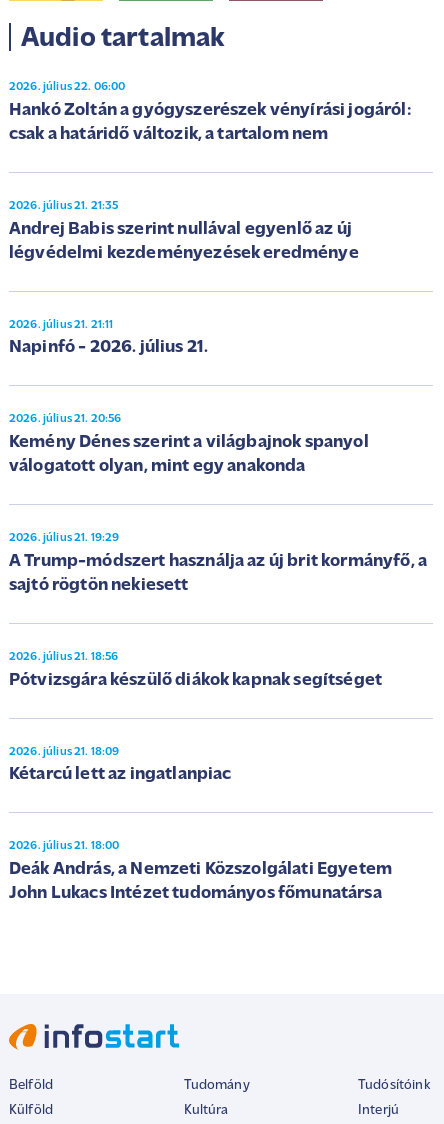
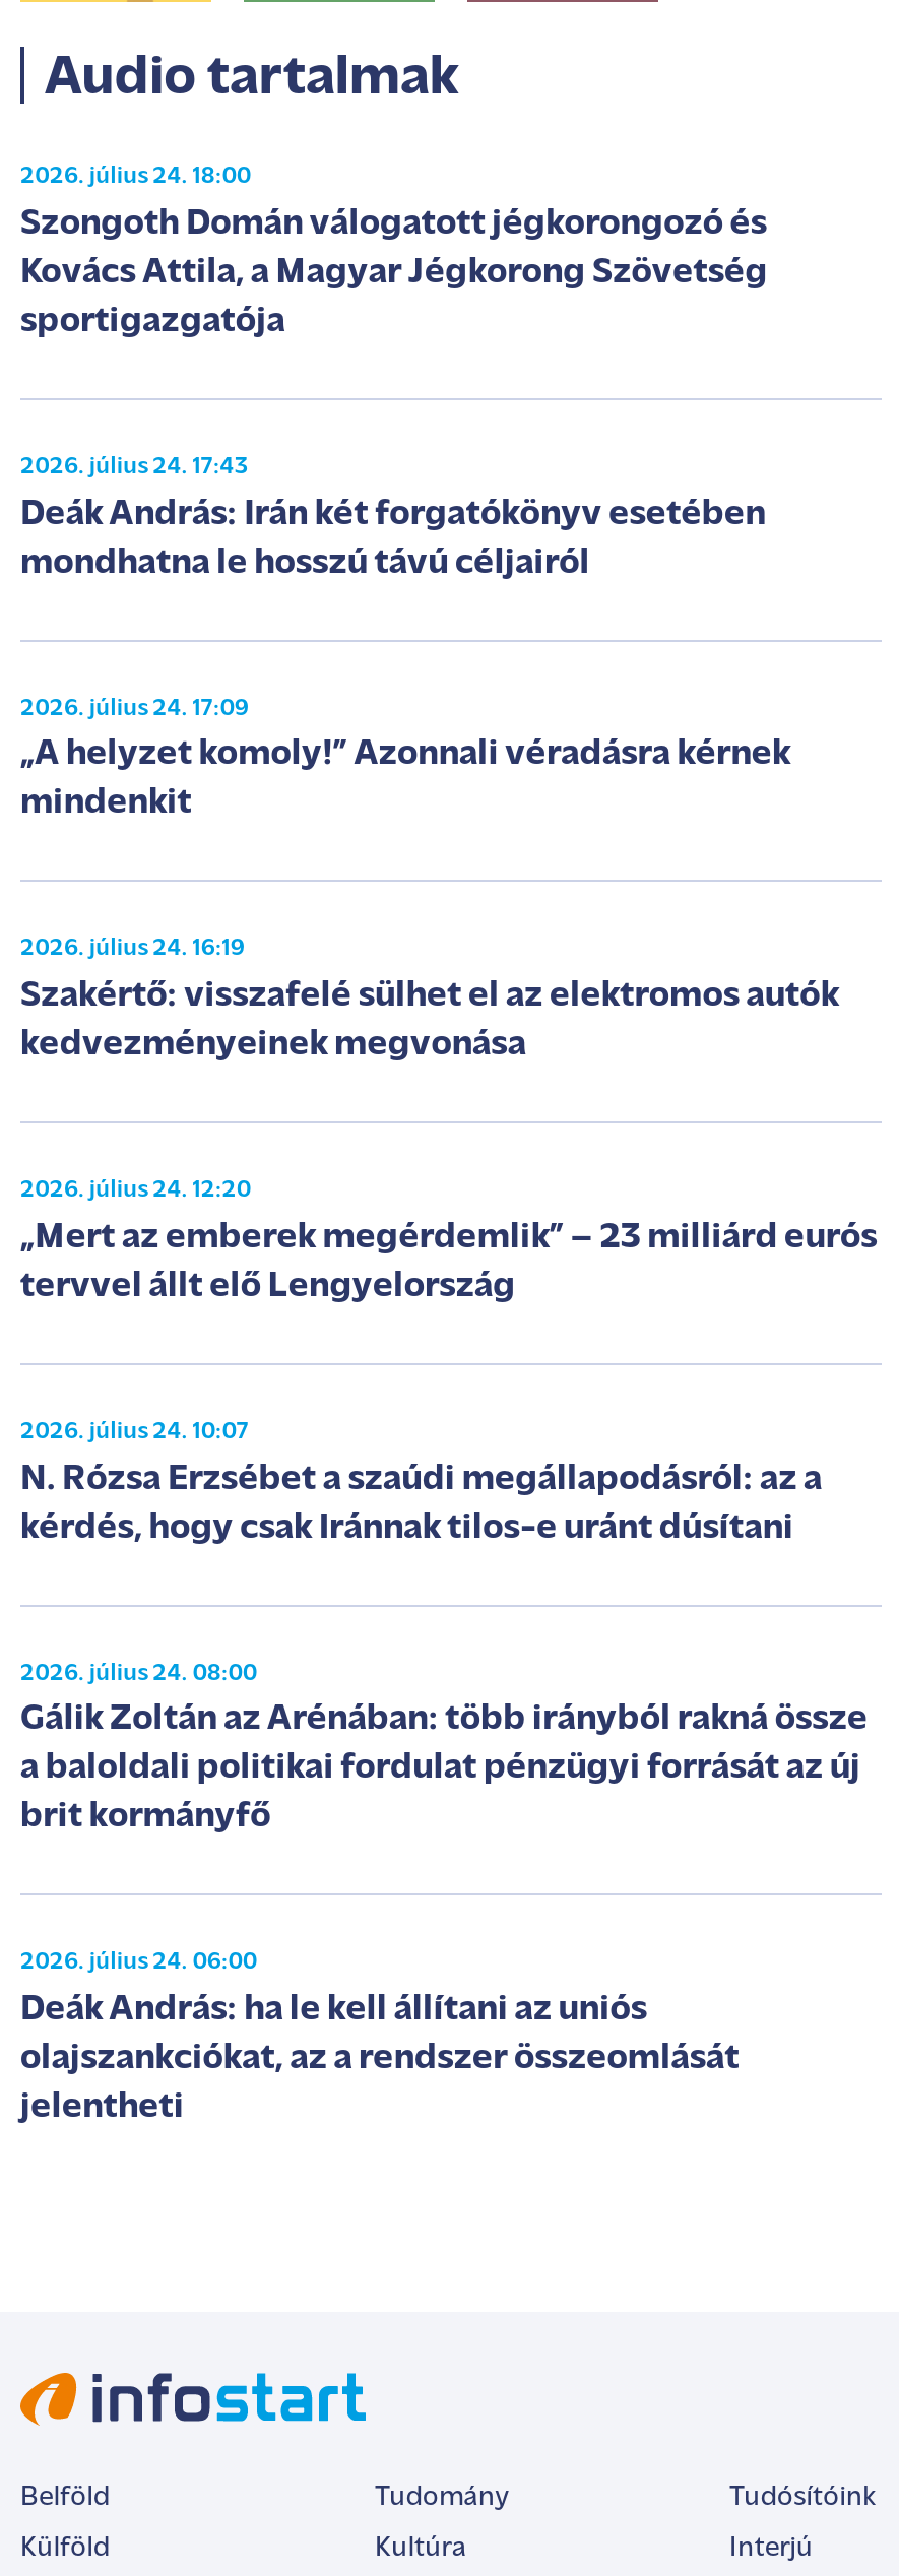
[9,81,412,144] 2026. július 22. 06:00 | Hankó Zoltán a gyógyszerészek vényírási jogáról: | csak a határidő változik, a tartalom nem -> [20,165,768,341] 2026. július 24. 18:00 | Szongoth Domán válogatott jégkorongozó és | Kovács Attila, a Magyar Jégkorong Szövetség | sportigazgatója
[9,200,359,263] 2026. július 21. 21:35 | Andrej Babis szerint nullával egyenlő az új | légvédelmi kezdeményezések eredménye -> [20,455,766,582] 2026. július 24. 17:43 | Deák András: Irán két forgatókönyv esetében | mondhatna le hosszú távú céljairól
[9,319,208,357] 2026. július 21. 21:11 | Napinfó - 2026. július 21. -> [20,696,791,824] 2026. július 24. 17:09 | „A helyzet komoly!” Azonnali véradásra kérnek | mindenkit
[9,413,369,476] 2026. július 21. 20:56 | Kemény Dénes szerint a világbajnok spanyol | válogatott olyan, mint egy anakonda -> [20,937,839,1065] 2026. július 24. 16:19 | Szakértő: visszafelé sülhet el az elektromos autók | kedvezményeinek megvonása
[9,532,427,595] 2026. július 21. 19:29 | A Trump-módszert használja az új brit kormányfő, a | sajtó rögtön nekiesett -> [20,1178,877,1306] 2026. július 24. 12:20 | „Mert az emberek megérdemlik” – 23 milliárd eurós | tervvel állt elő Lengyelország
[9,651,382,690] 2026. július 21. 18:56 | Pótvizsgára készülő diákok kapnak segítséget -> [20,1420,822,1547] 2026. július 24. 10:07 | N. Rózsa Erzsébet a szaúdi megállapodásról: az a | kérdés, hogy csak Iránnak tilos-e uránt dúsítani
[9,746,231,784] 2026. július 21. 18:09 | Kétarcú lett az ingatlanpiac -> [20,1661,868,1837] 2026. július 24. 08:00 | Gálik Zoltán az Arénában: több irányból rakná össze | a baloldali politikai fordulat pénzügyi forrását az új | brit kormányfő
[9,840,392,903] 2026. július 21. 18:00 | Deák András, a Nemzeti Közszolgálati Egyetem | John Lukacs Intézet tudományos főmunatársa -> [20,1951,739,2127] 2026. július 24. 06:00 | Deák András: ha le kell állítani az uniós | olajszankciókat, az a rendszer összeomlását | jelentheti

